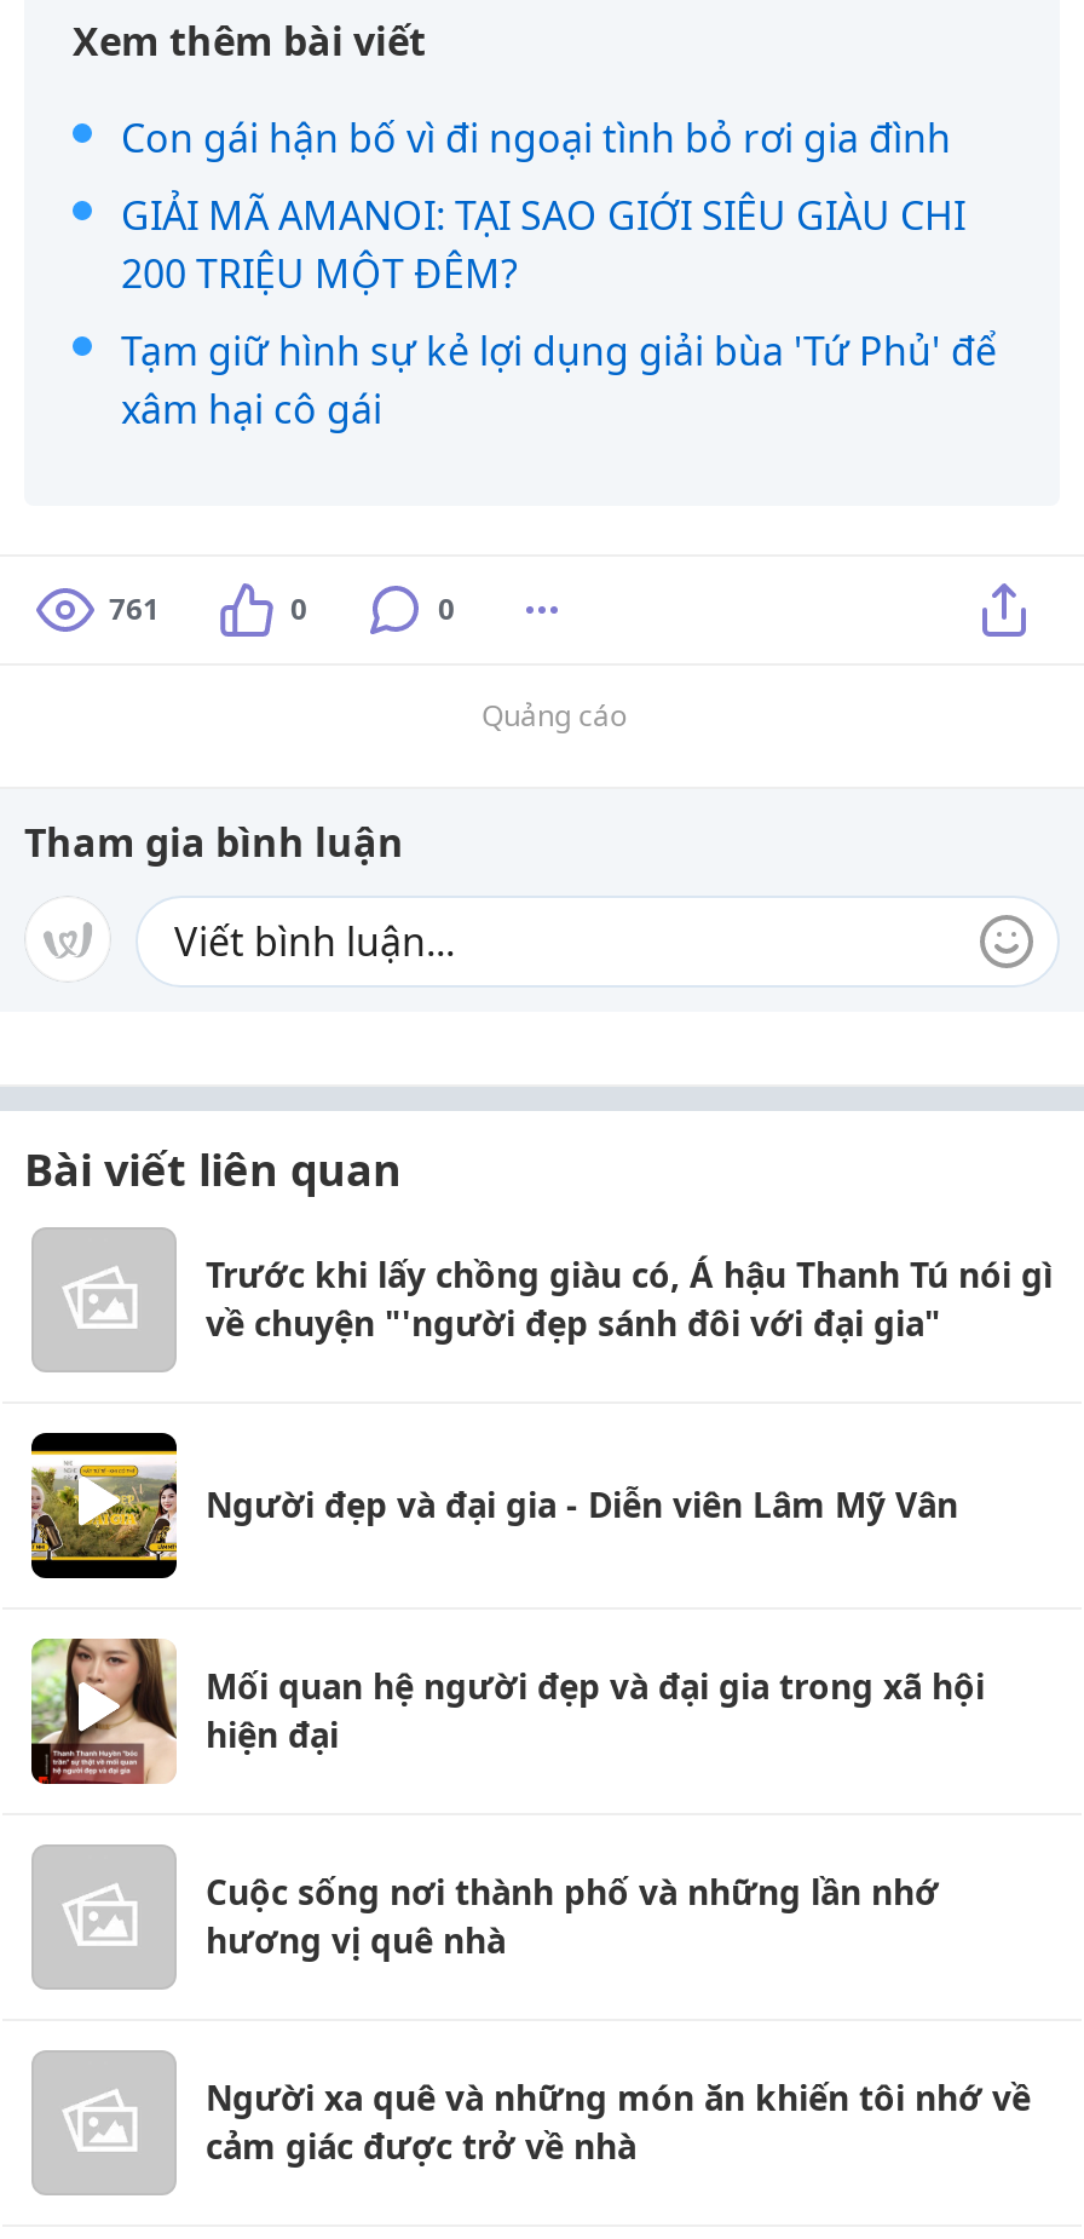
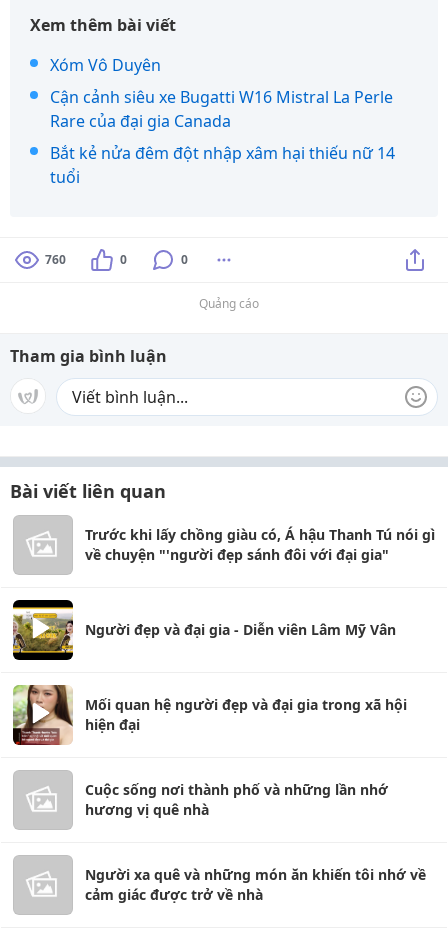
[121,111,951,165] Con gái hận bố vì đi ngoại tình bỏ rơi gia đình -> [50,54,161,76] Xóm Vô Duyên
[121,189,965,300] GIẢI MÃ AMANOI: TẠI SAO GIỚI SIÊU GIÀU CHI | 200 TRIỆU MỘT ĐÊM? -> [50,86,393,132] Cận cảnh siêu xe Bugatti W16 Mistral La Perle | Rare của đại gia Canada
[121,324,997,436] Tạm giữ hình sự kẻ lợi dụng giải bùa 'Tứ Phủ' để | xâm hại cô gái -> [50,142,395,188] Bắt kẻ nửa đêm đột nhập xâm hại thiếu nữ 14 | tuổi
[109,588,160,629] 761 -> [45,251,66,268] 760

